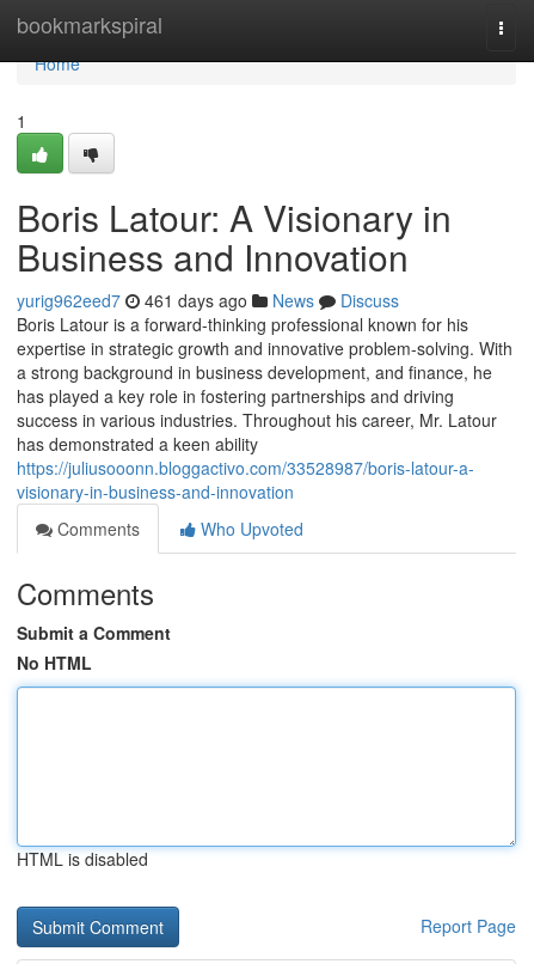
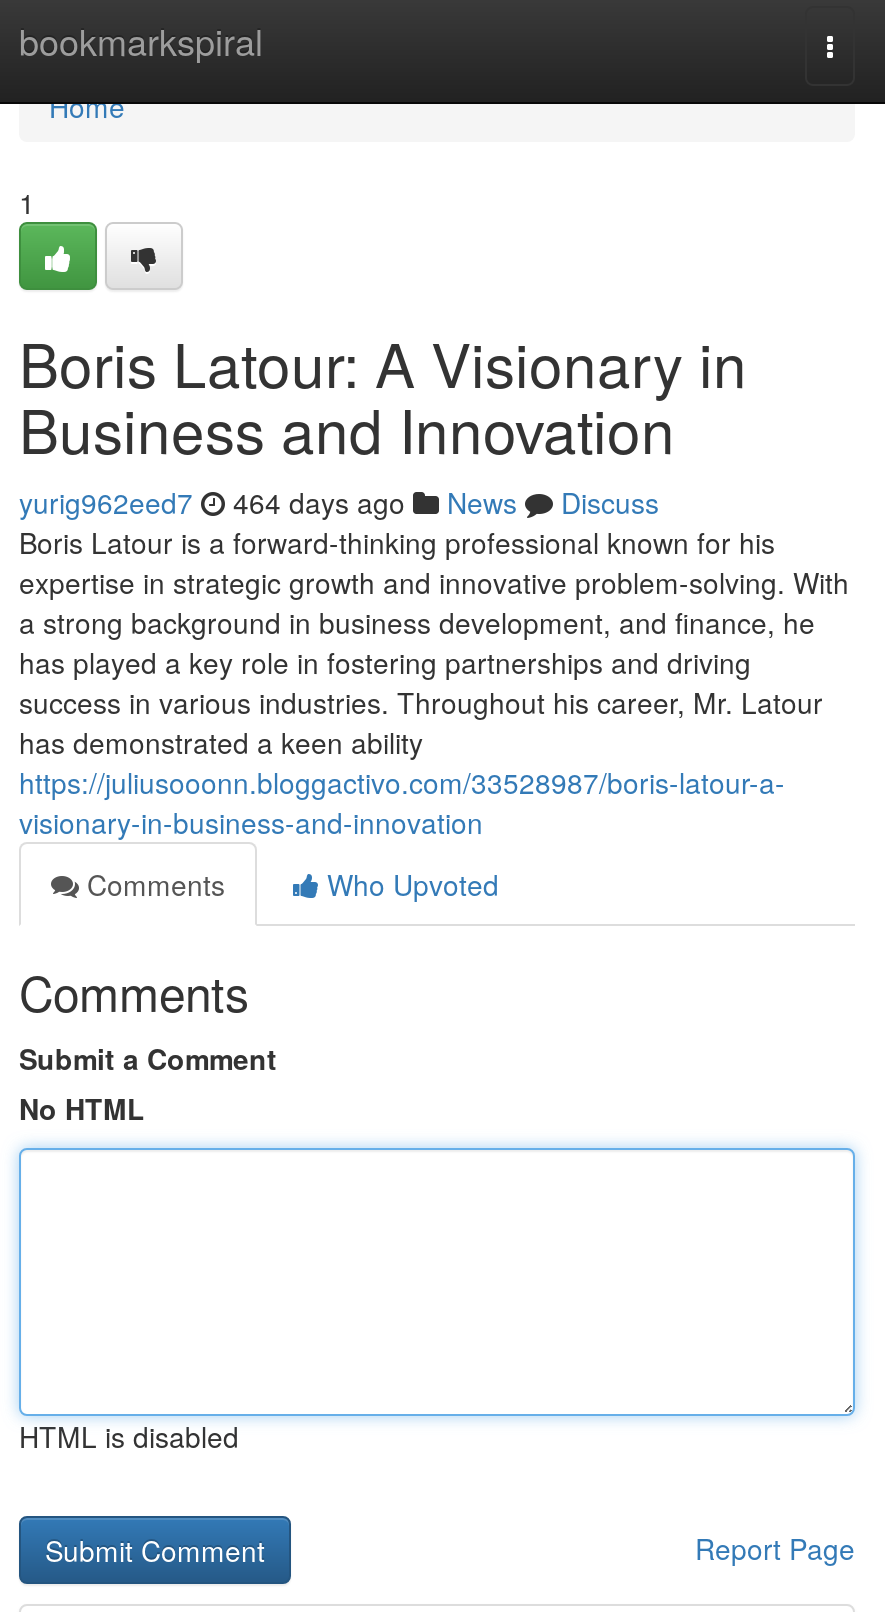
[17,288,399,312] yurig962eed7 461 days ago News Discuss -> [19,482,659,522] yurig962eed7 464 days ago News Discuss

